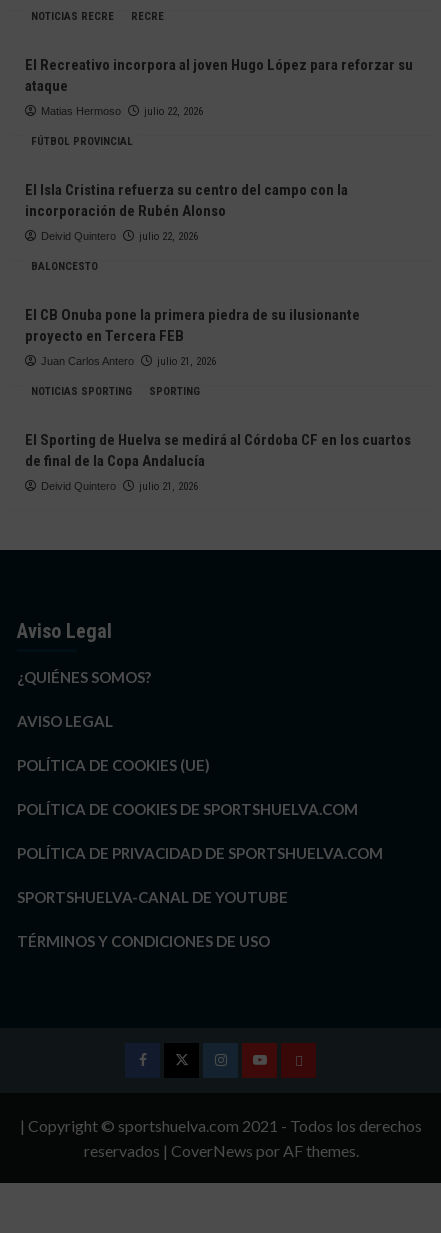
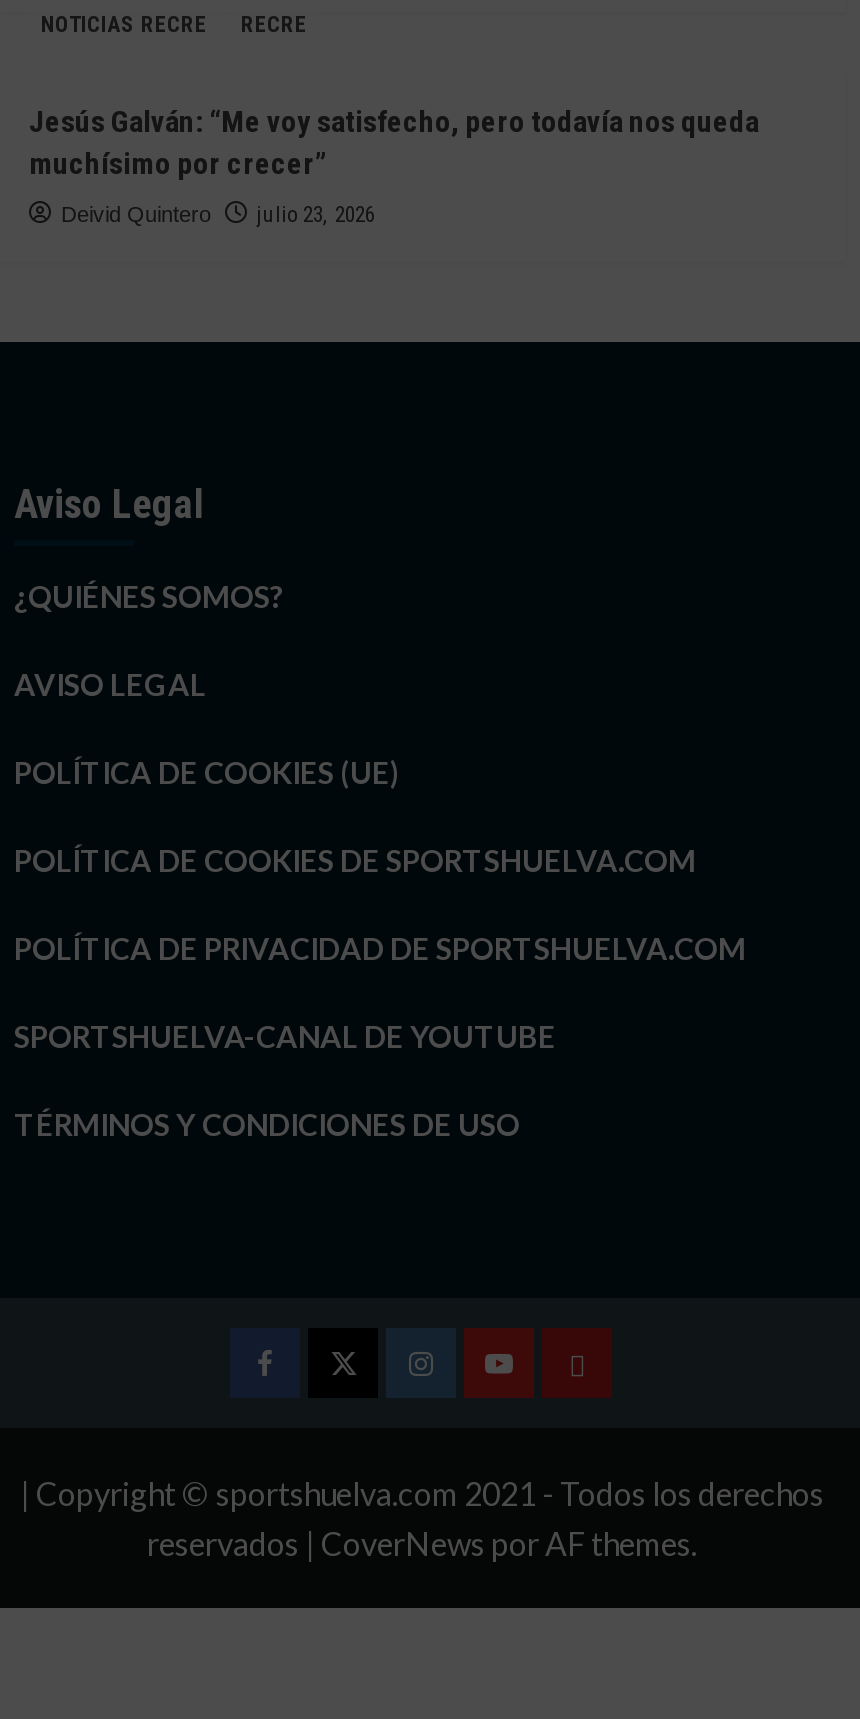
[24,56,412,220] El Recreativo incorpora al joven Hugo López para reforzar su | ataque | Matias Hermoso | julio 22, 2026 | FÚTBOL PROVINCIAL | El Isla Cristina refuerza su centro del campo con la | incorporación de Rubén Alonso -> [29,105,759,183] Jesús Galván: “Me voy satisfecho, pero todavía nos queda | muchísimo por crecer”
[24,230,410,493] julio 22, 2026 | BALONCESTO | El CB Onuba pone la primera piedra de su ilusionante | proyecto en Tercera FEB | Juan Carlos Antero | julio 21, 2026 | NOTICIAS SPORTING | SPORTING | El Sporting de Huelva se medirá al Córdoba CF en los cuartos | de final de la Copa Andalucía | Deivid Quintero | julio 21, 2026 -> [257,203,375,229] julio 23, 2026

